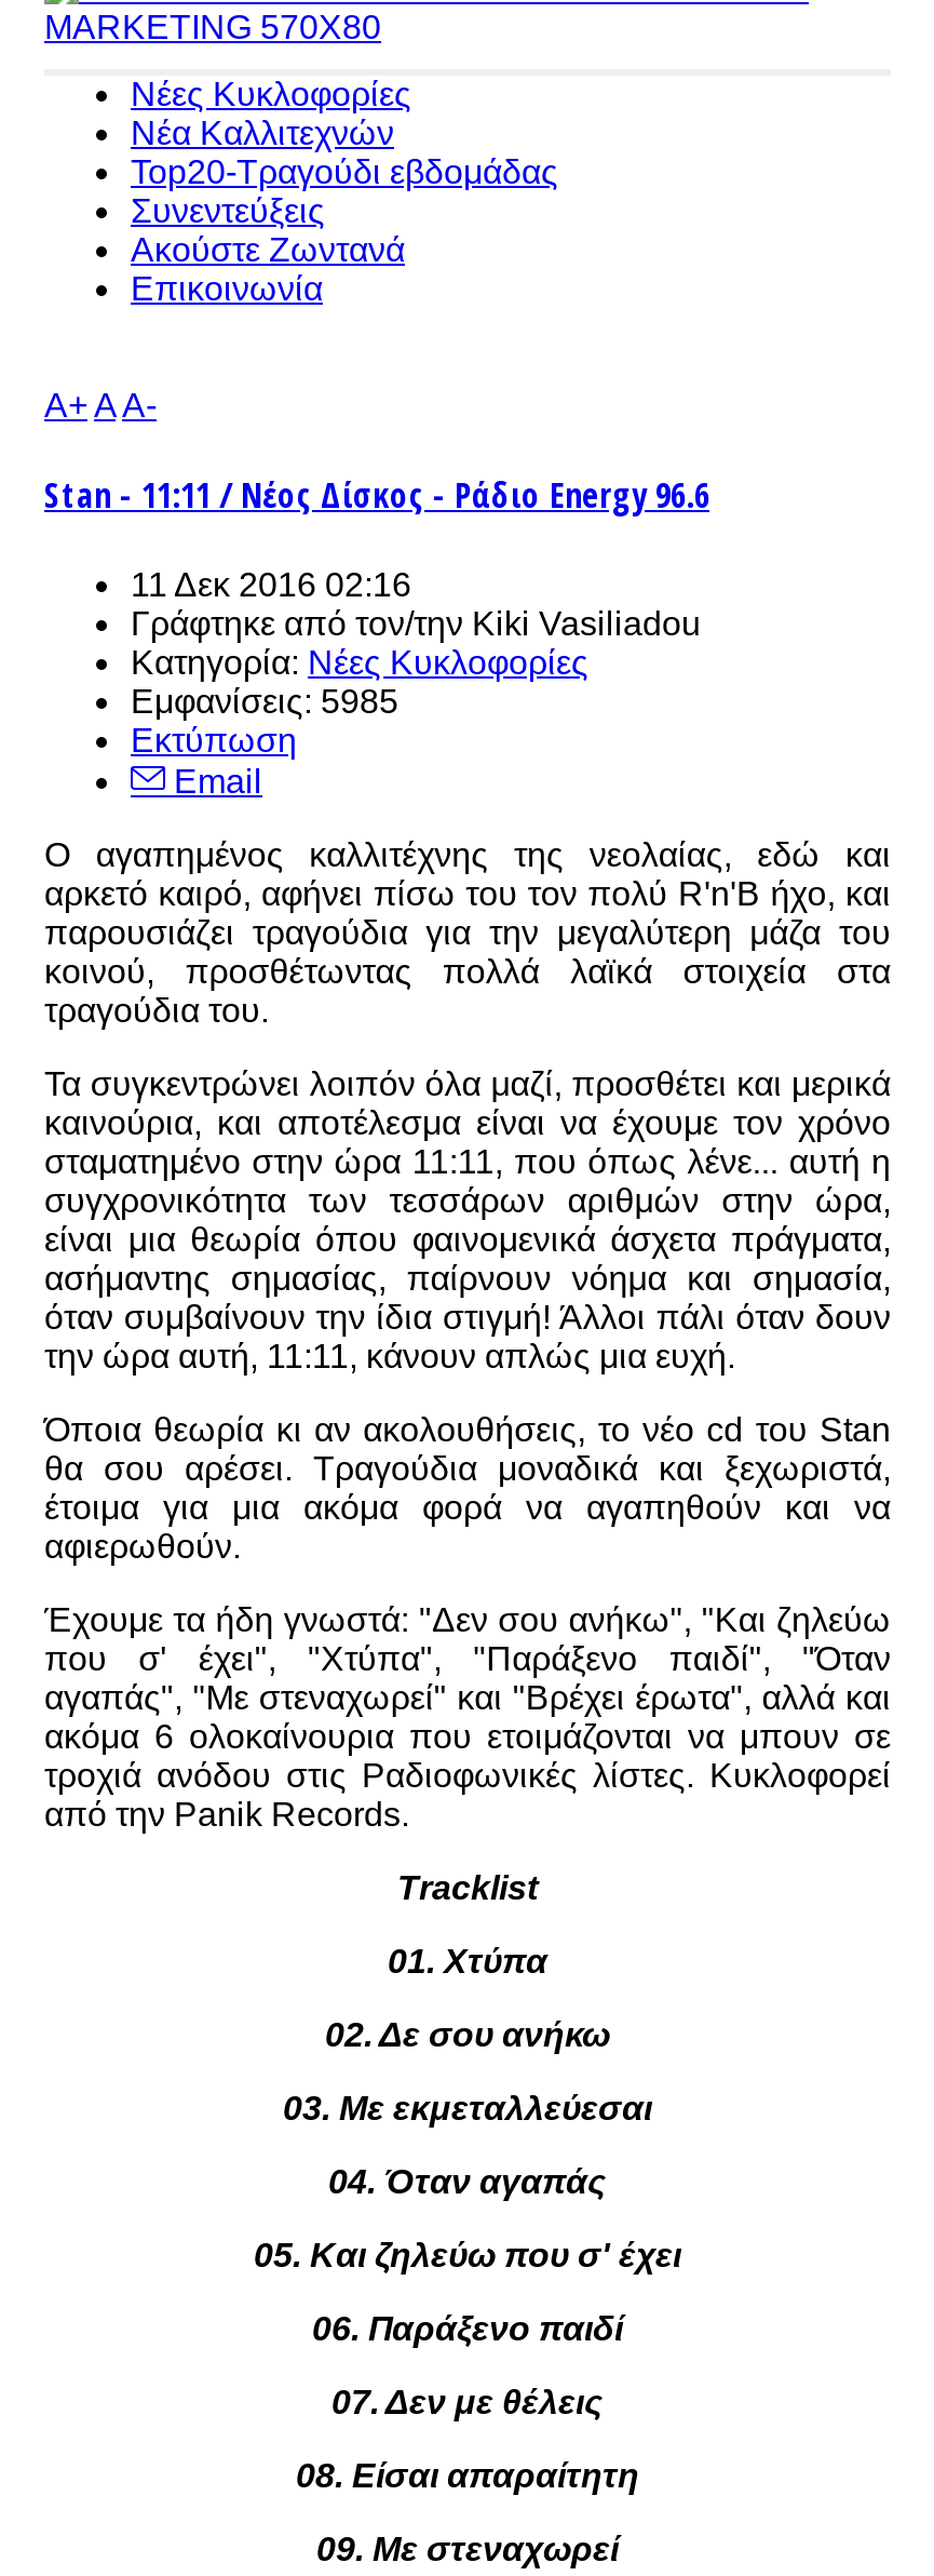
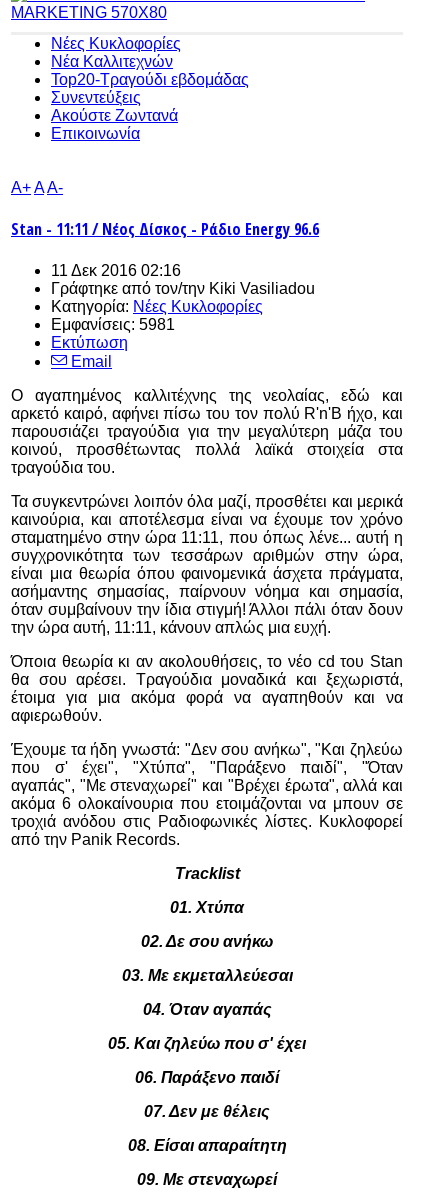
[131,682,398,719] Εμφανίσεις: 5985 -> [51,315,175,332] Εμφανίσεις: 5981

